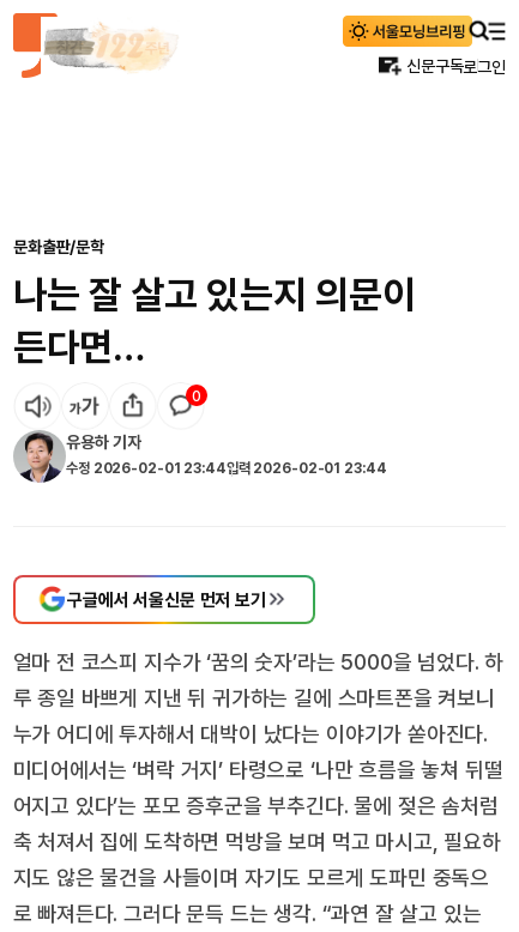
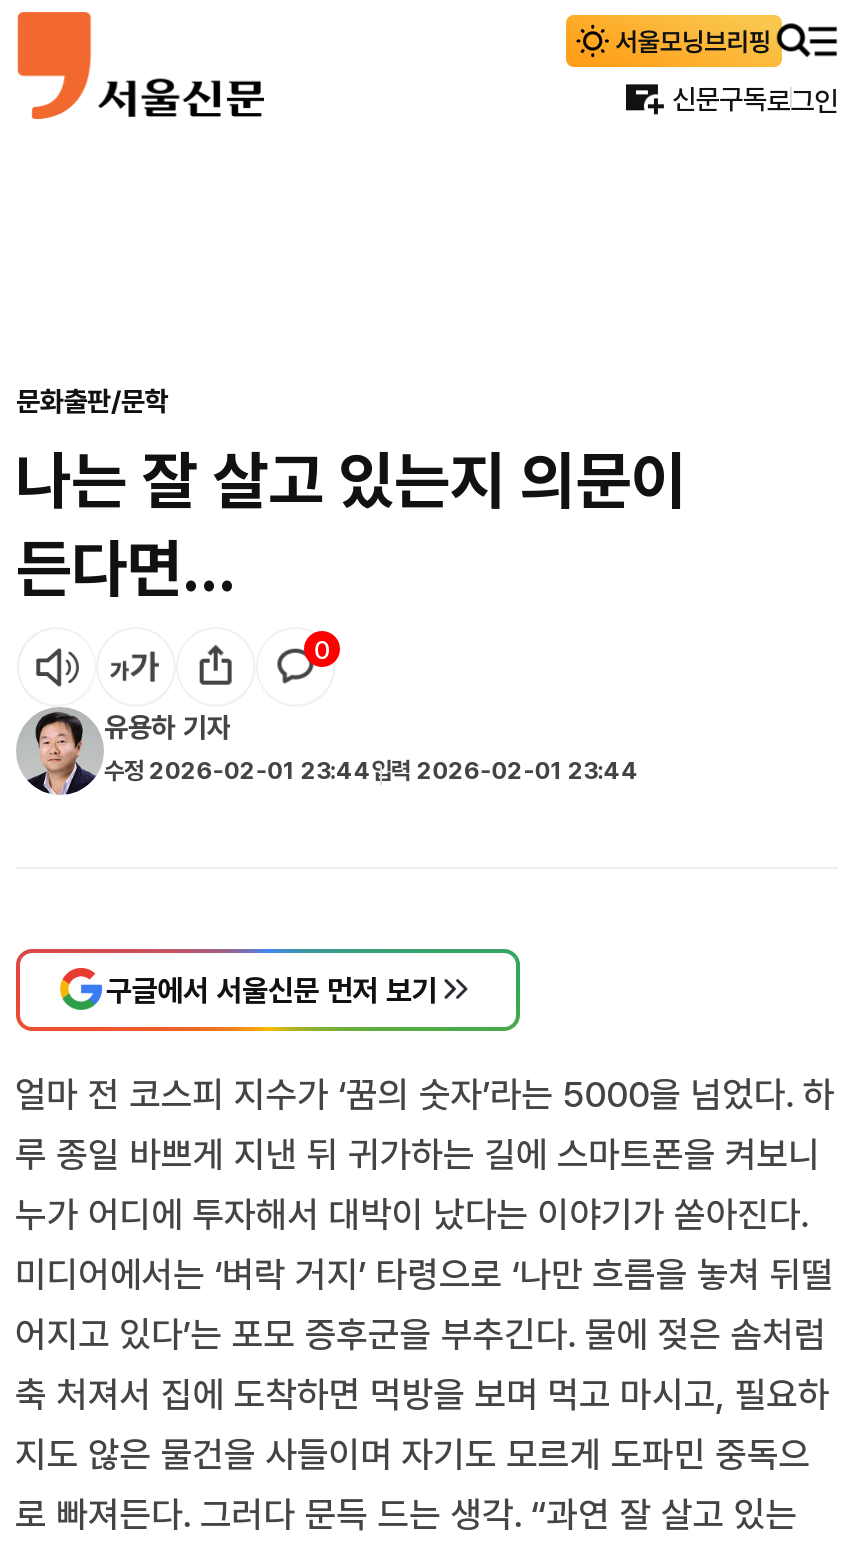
[18,12,171,77] [image] -> [22,11,278,119] [image]

